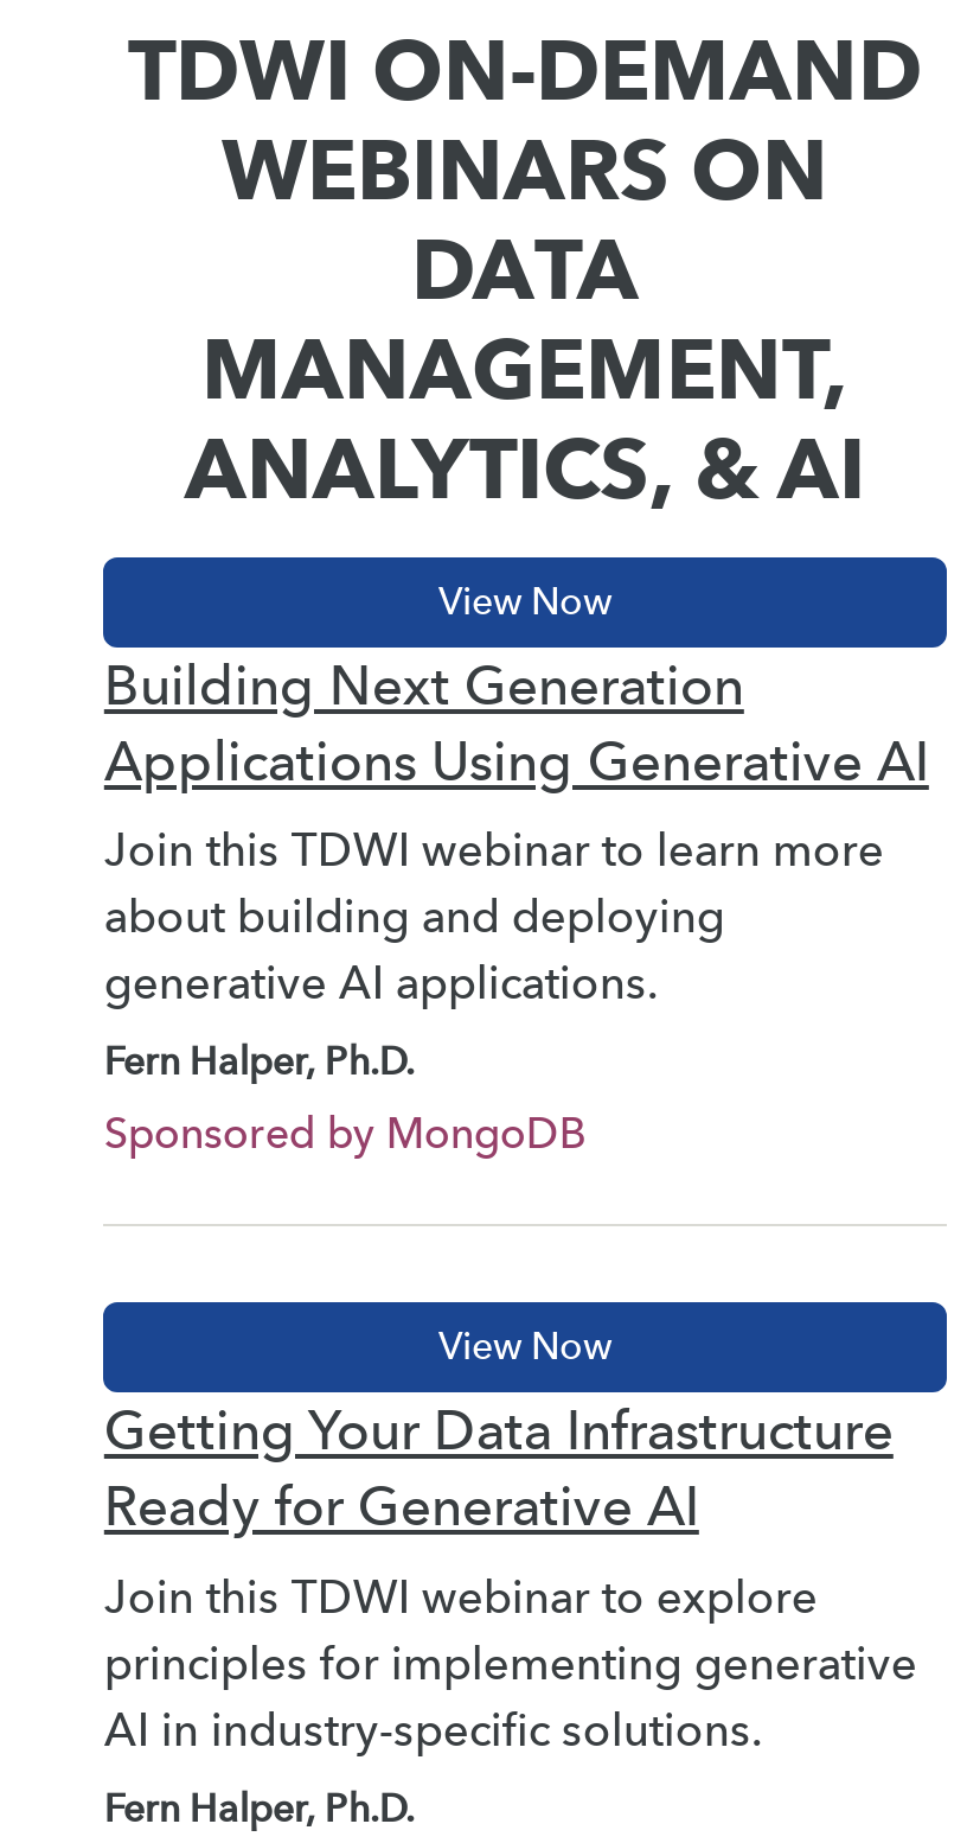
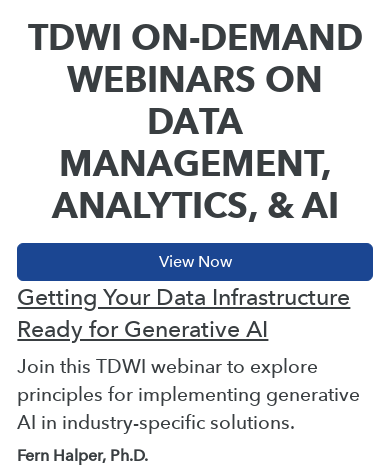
[104,652,929,1160] Building Next Generation | Applications Using Generative AI | Join this TDWI webinar to learn more | about building and deploying | generative AI applications. | Fern Halper, Ph.D. | Sponsored by MongoDB -> none

